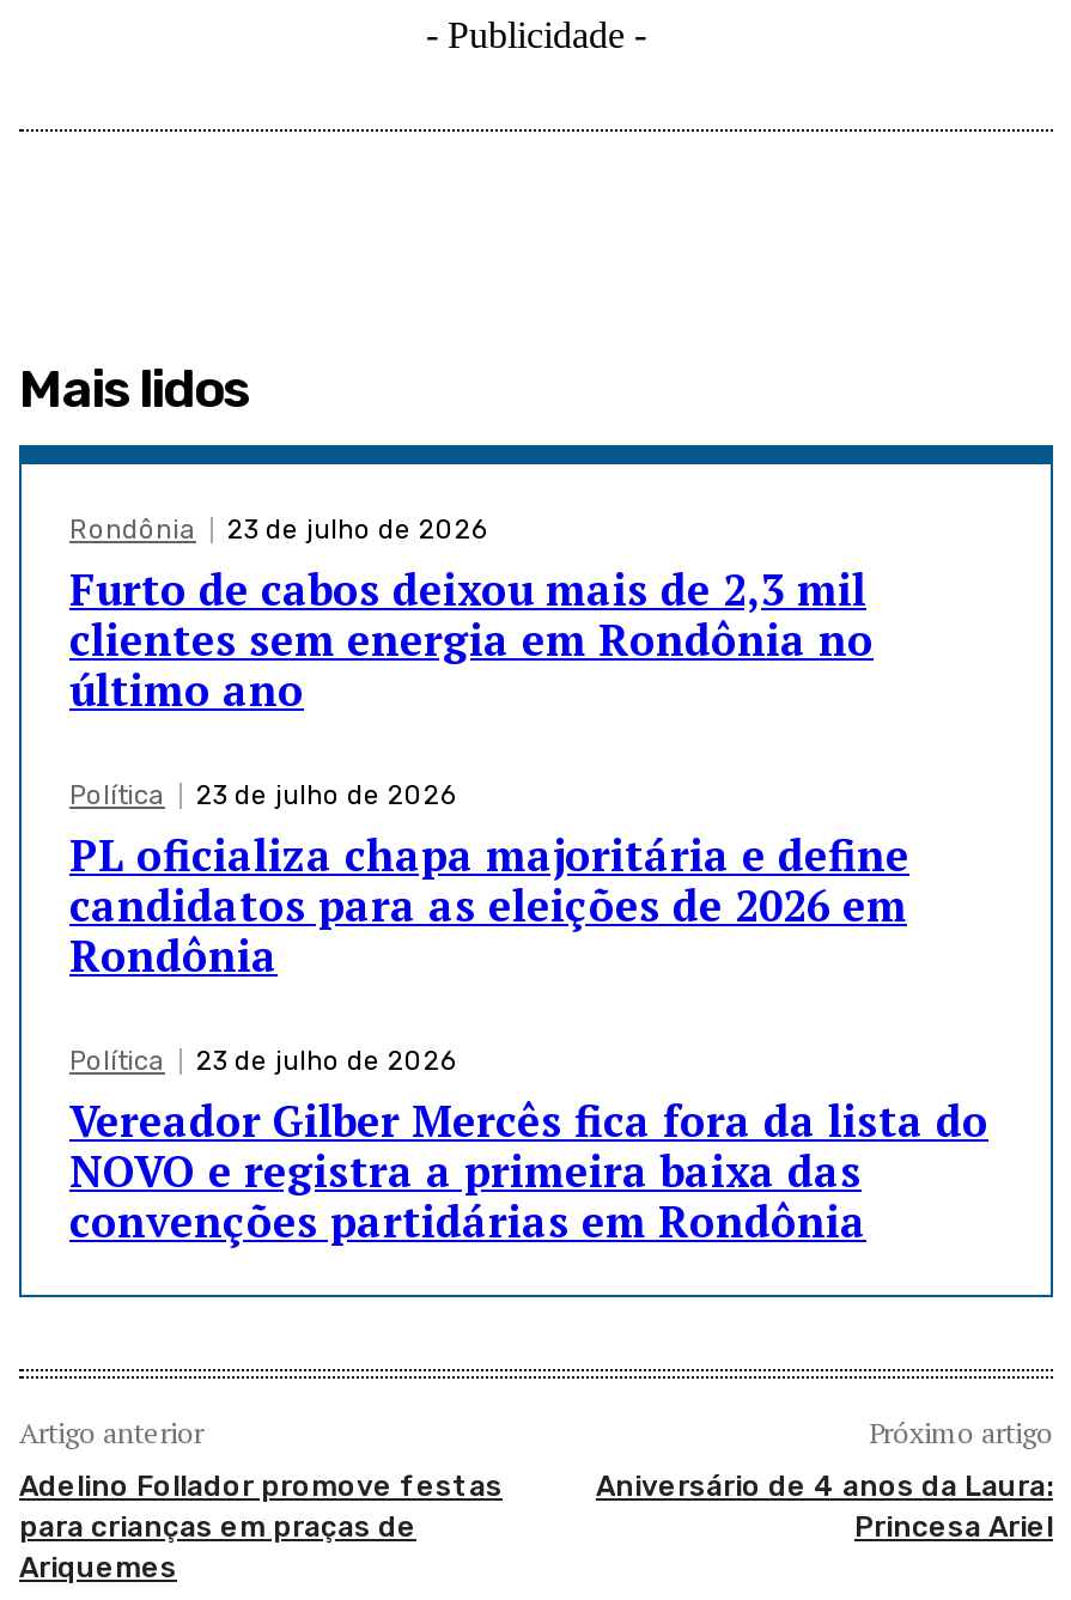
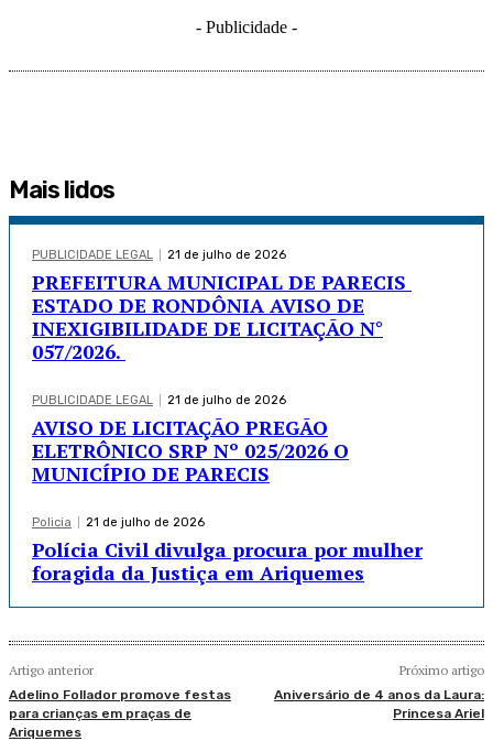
[69,515,874,718] Rondônia | 23 de julho de 2026 | Furto de cabos deixou mais de 2,3 mil | clientes sem energia em Rondônia no | último ano -> [32,248,412,364] PUBLICIDADE LEGAL | 21 de julho de 2026 | PREFEITURA MUNICIPAL DE PARECIS | ESTADO DE RONDÔNIA AVISO DE | INEXIGIBILIDADE DE LICITAÇÃO N° | 057/2026.
[69,780,909,984] Política | 23 de julho de 2026 | PL oficializa chapa majoritária e define | candidatos para as eleições de 2026 em | Rondônia -> [32,393,349,487] PUBLICIDADE LEGAL | 21 de julho de 2026 | AVISO DE LICITAÇÃO PREGÃO | ELETRÔNICO SRP Nº 025/2026 O | MUNICÍPIO DE PARECIS
[69,1046,988,1249] Política | 23 de julho de 2026 | Vereador Gilber Mercês fica fora da lista do | NOVO e registra a primeira baixa das | convenções partidárias em Rondônia -> [32,515,423,586] Policia | 21 de julho de 2026 | Polícia Civil divulga procura por mulher | foragida da Justiça em Ariquemes

